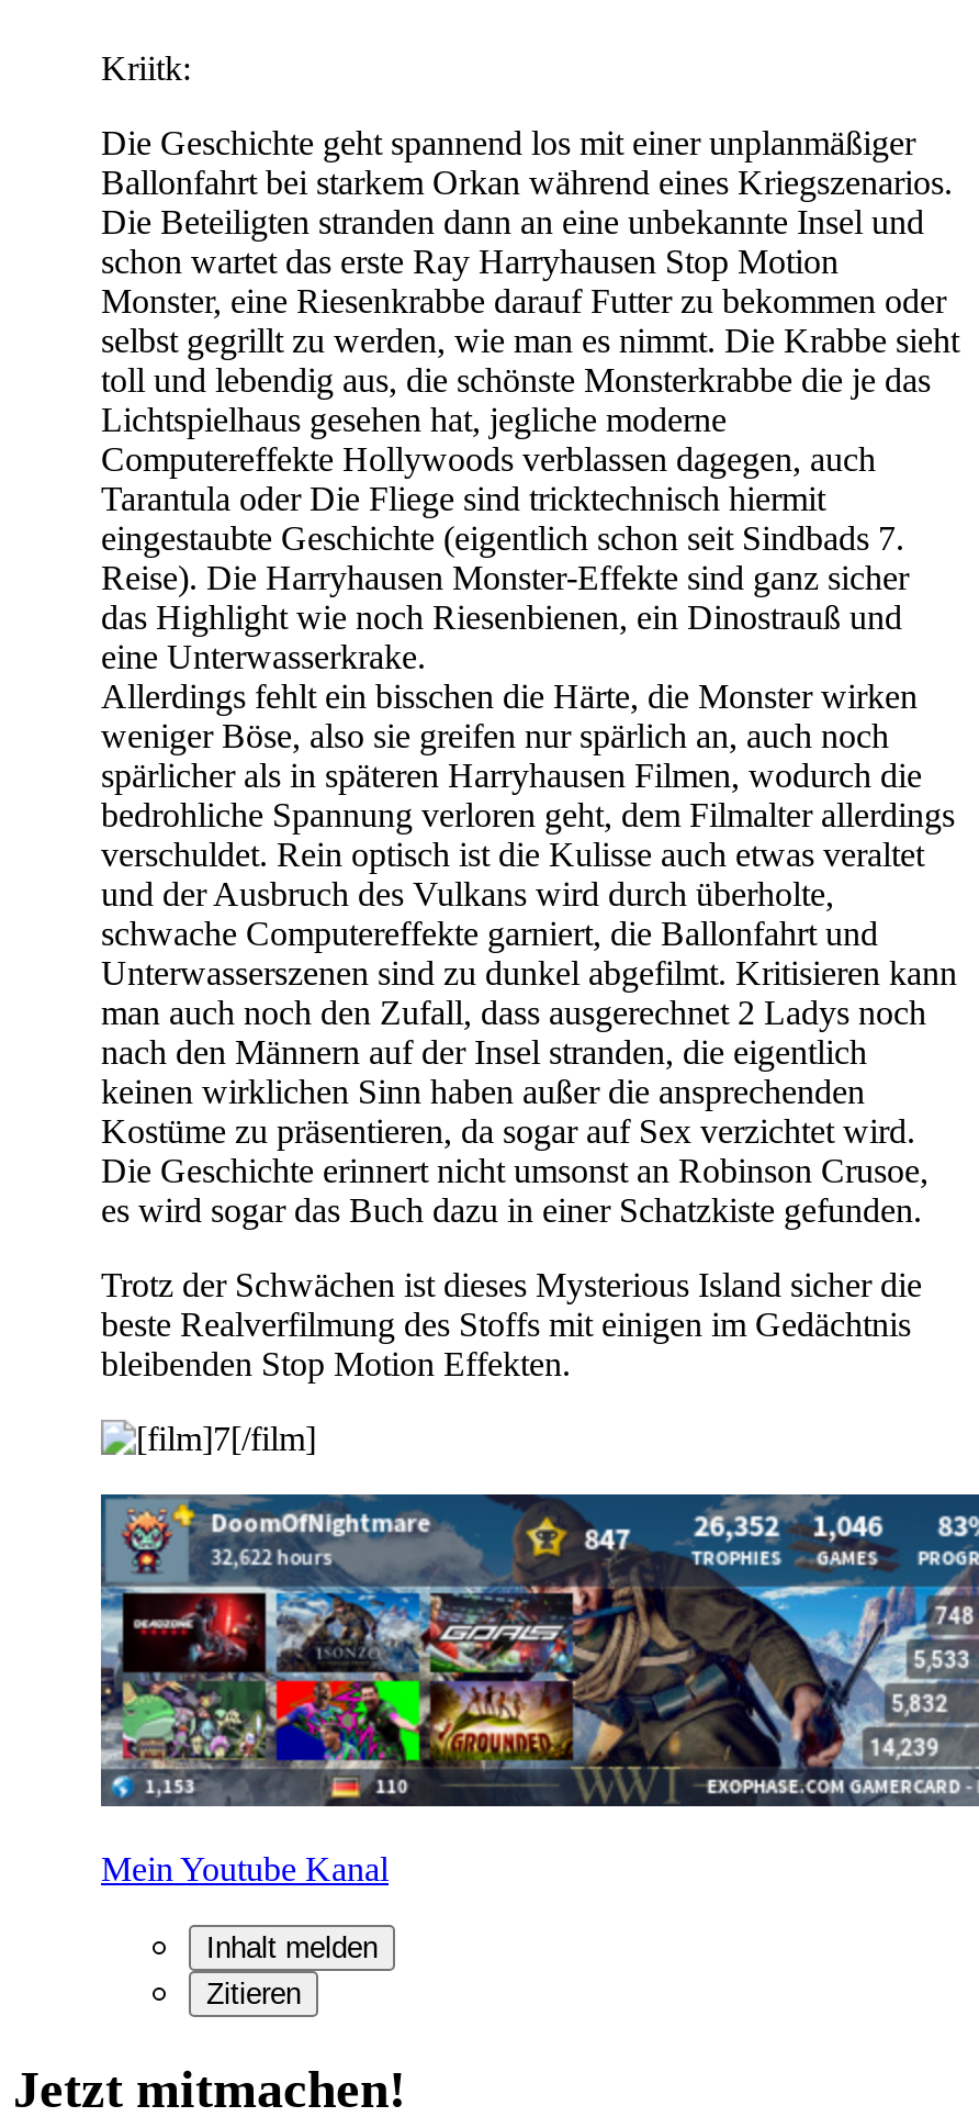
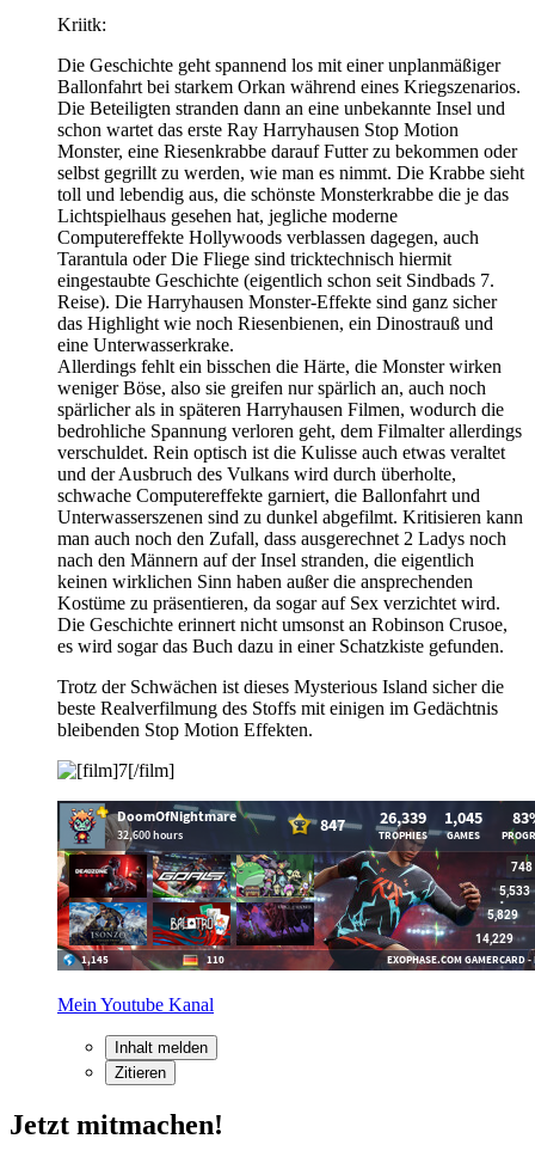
[99,1494,972,1808] [image] -> [56,801,531,972] [image]

